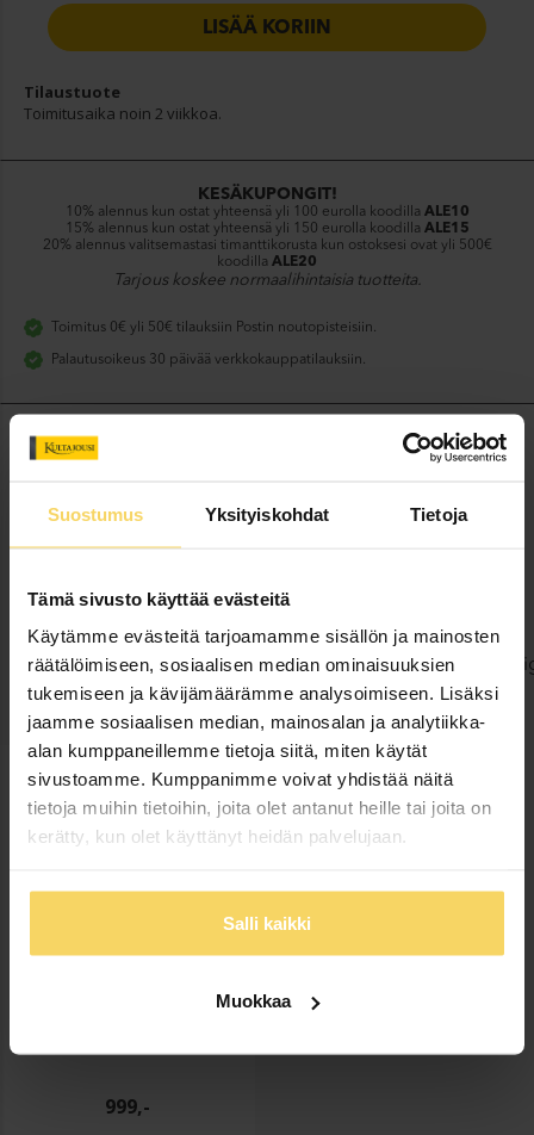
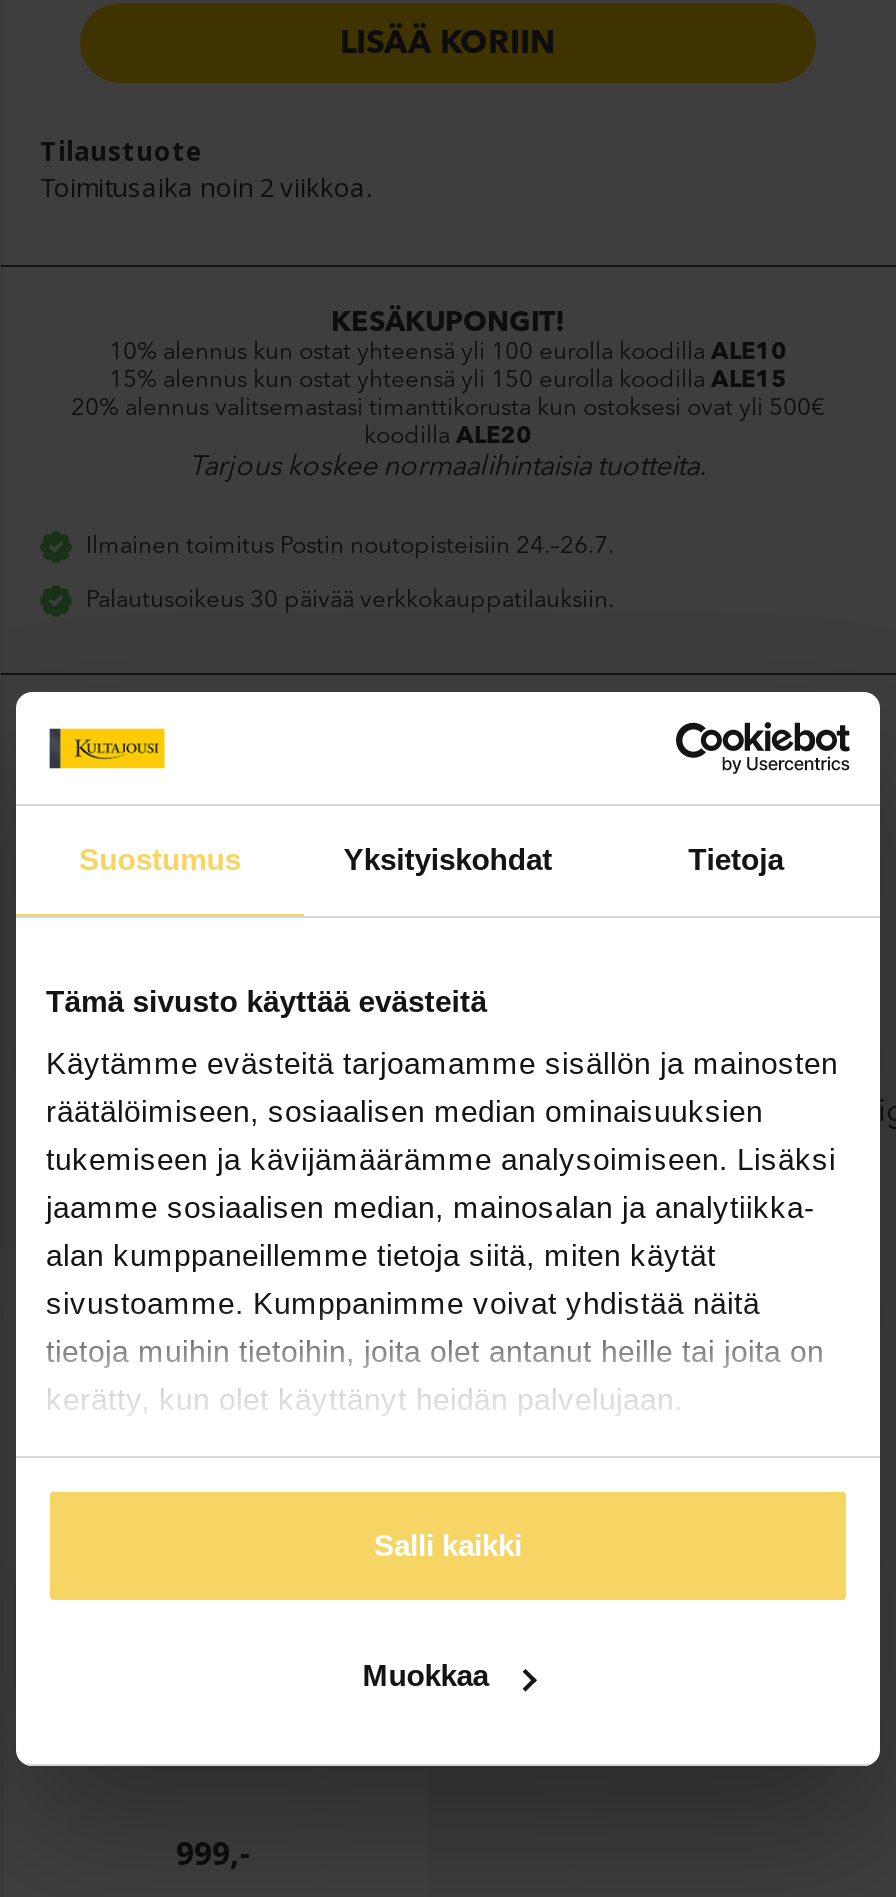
[51,321,377,335] Toimitus 0€ yli 50€ tilauksiin Postin noutopisteisiin. -> [86,536,614,560] Ilmainen toimitus Postin noutopisteisiin 24.–26.7.

